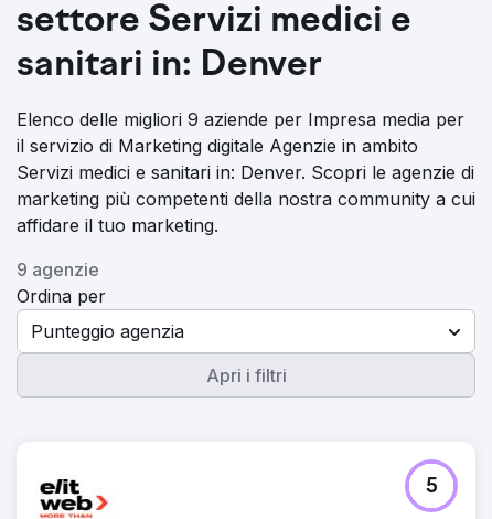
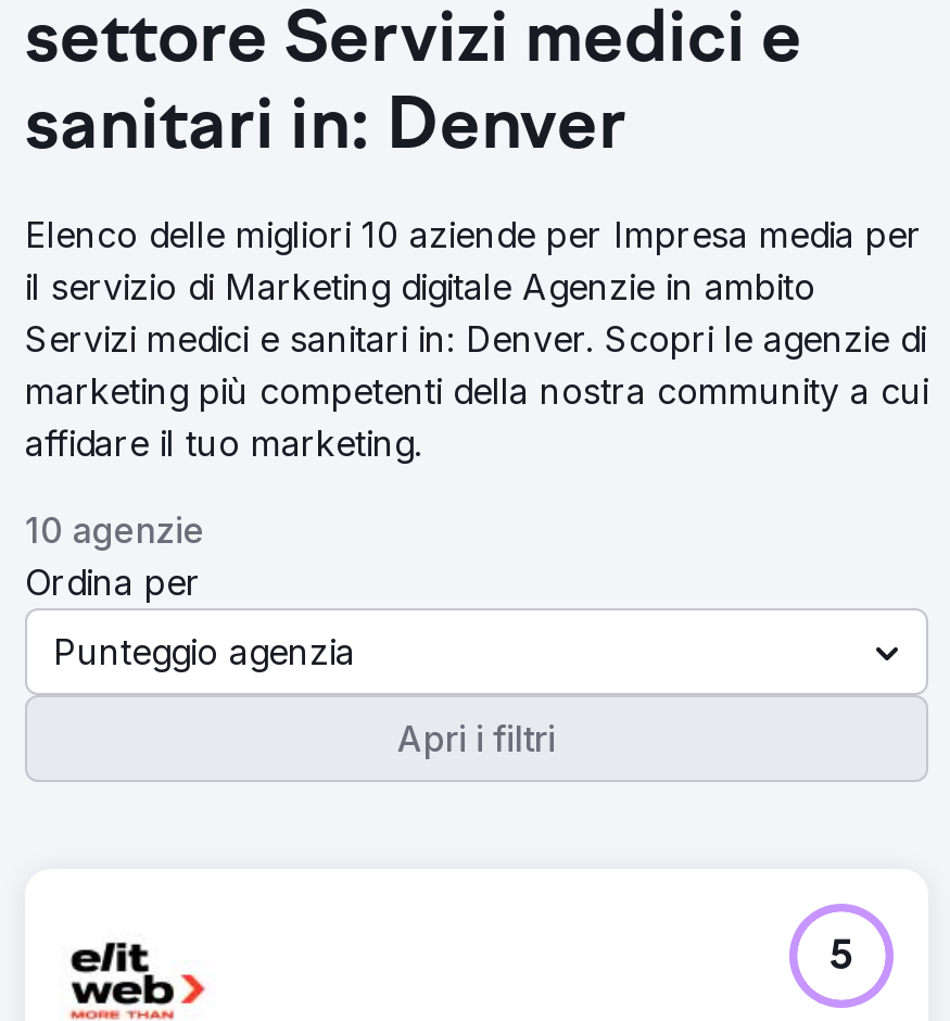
[17,108,464,130] Elenco delle migliori 9 aziende per Impresa media per -> [25,213,922,256] Elenco delle migliori 10 aziende per Impresa media per
[17,258,99,280] 9 agenzie -> [25,508,205,552] 10 agenzie

